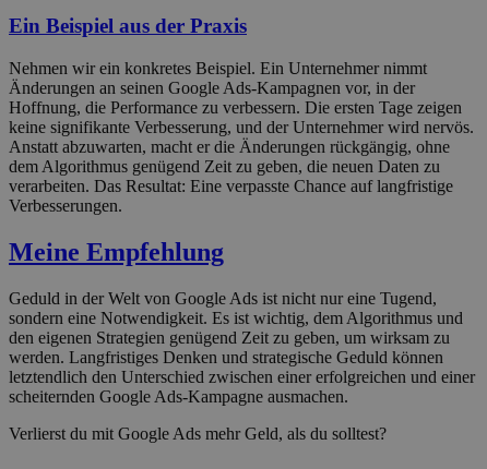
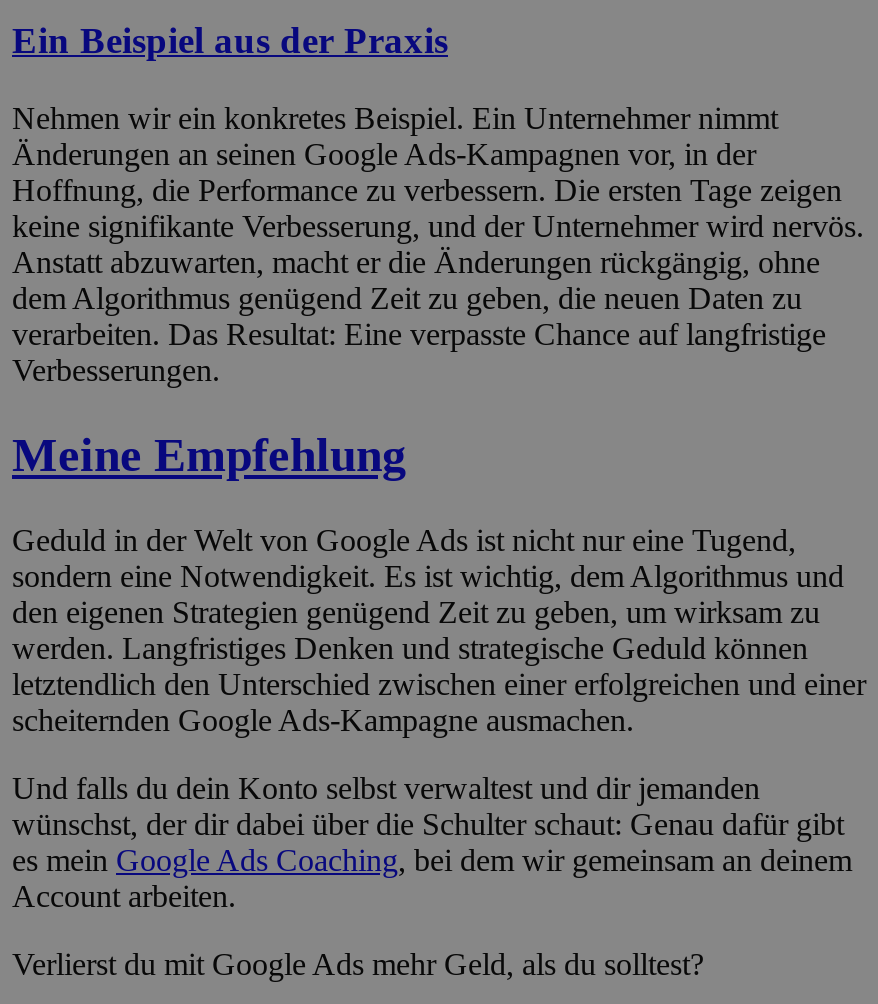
none -> [12,770,852,912] Und falls du dein Konto selbst verwaltest und dir jemanden | wünschst, der dir dabei über die Schulter schaut: Genau dafür gibt | es mein Google Ads Coaching, bei dem wir gemeinsam an deinem | Account arbeiten.

